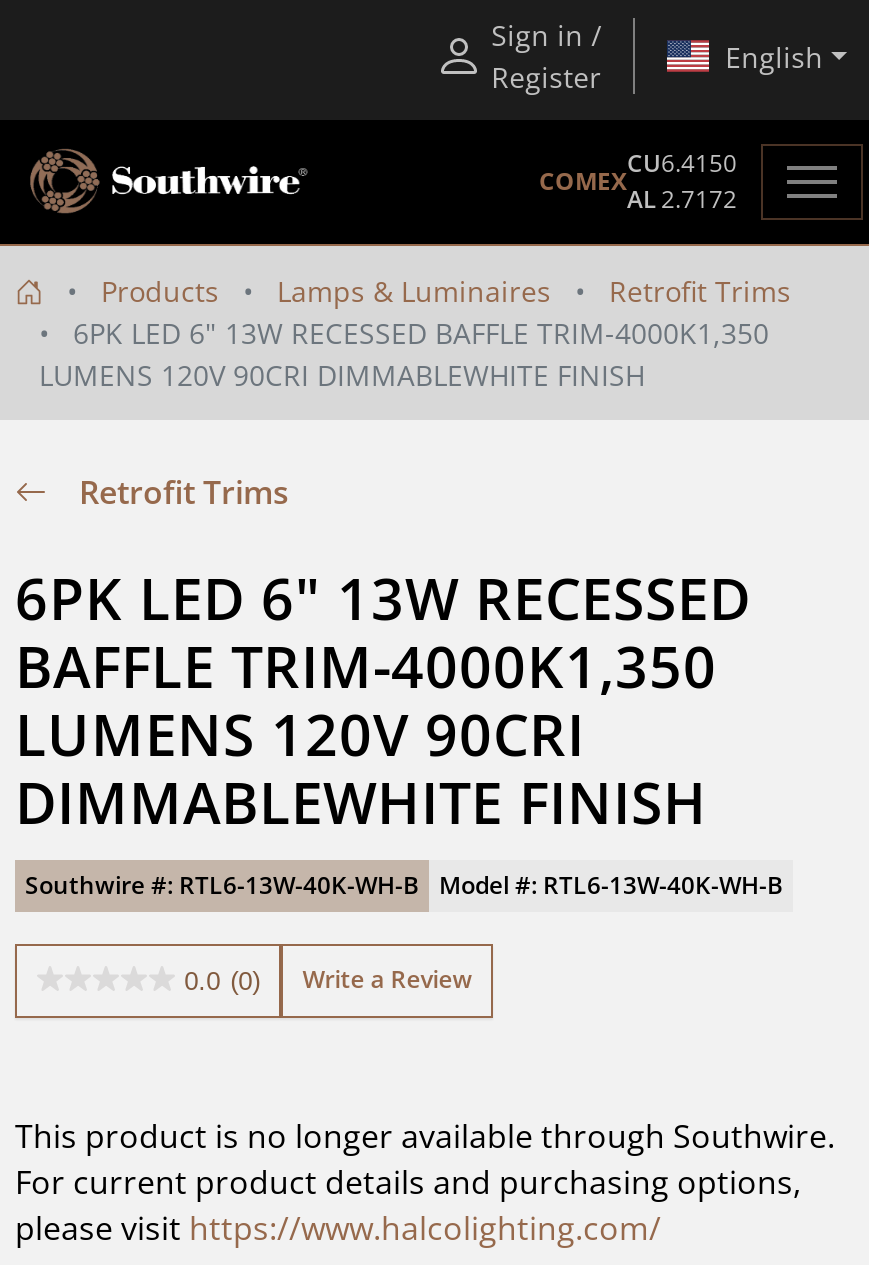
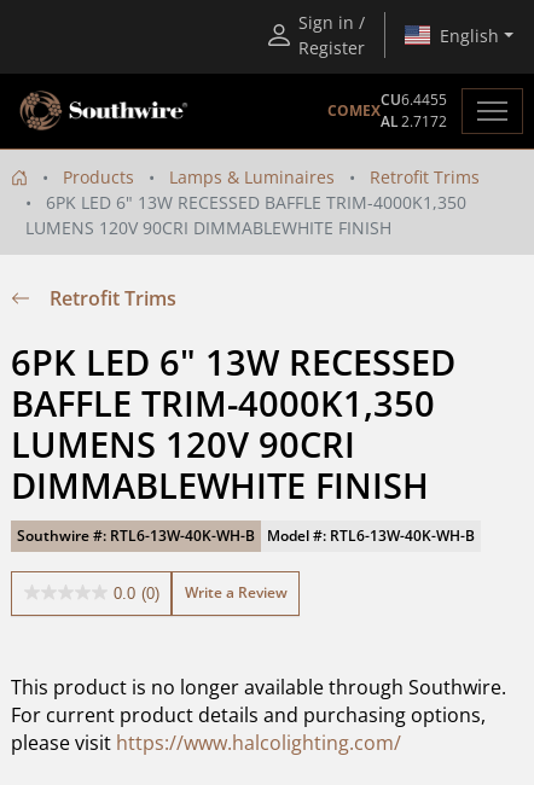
[627,146,737,180] CU6.4150 -> [381,89,447,110] CU6.4455

